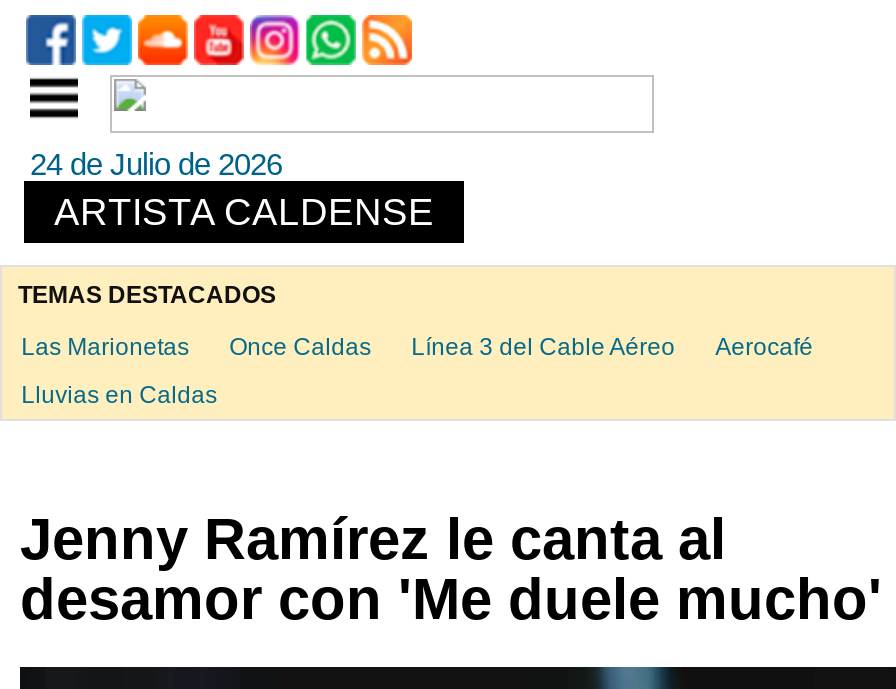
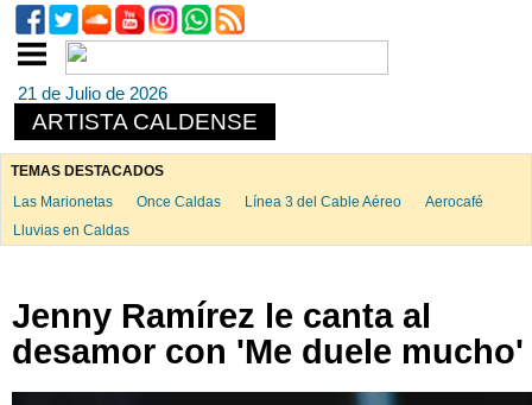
[30,147,282,181] 24 de Julio de 2026 -> [18,83,167,103] 21 de Julio de 2026

